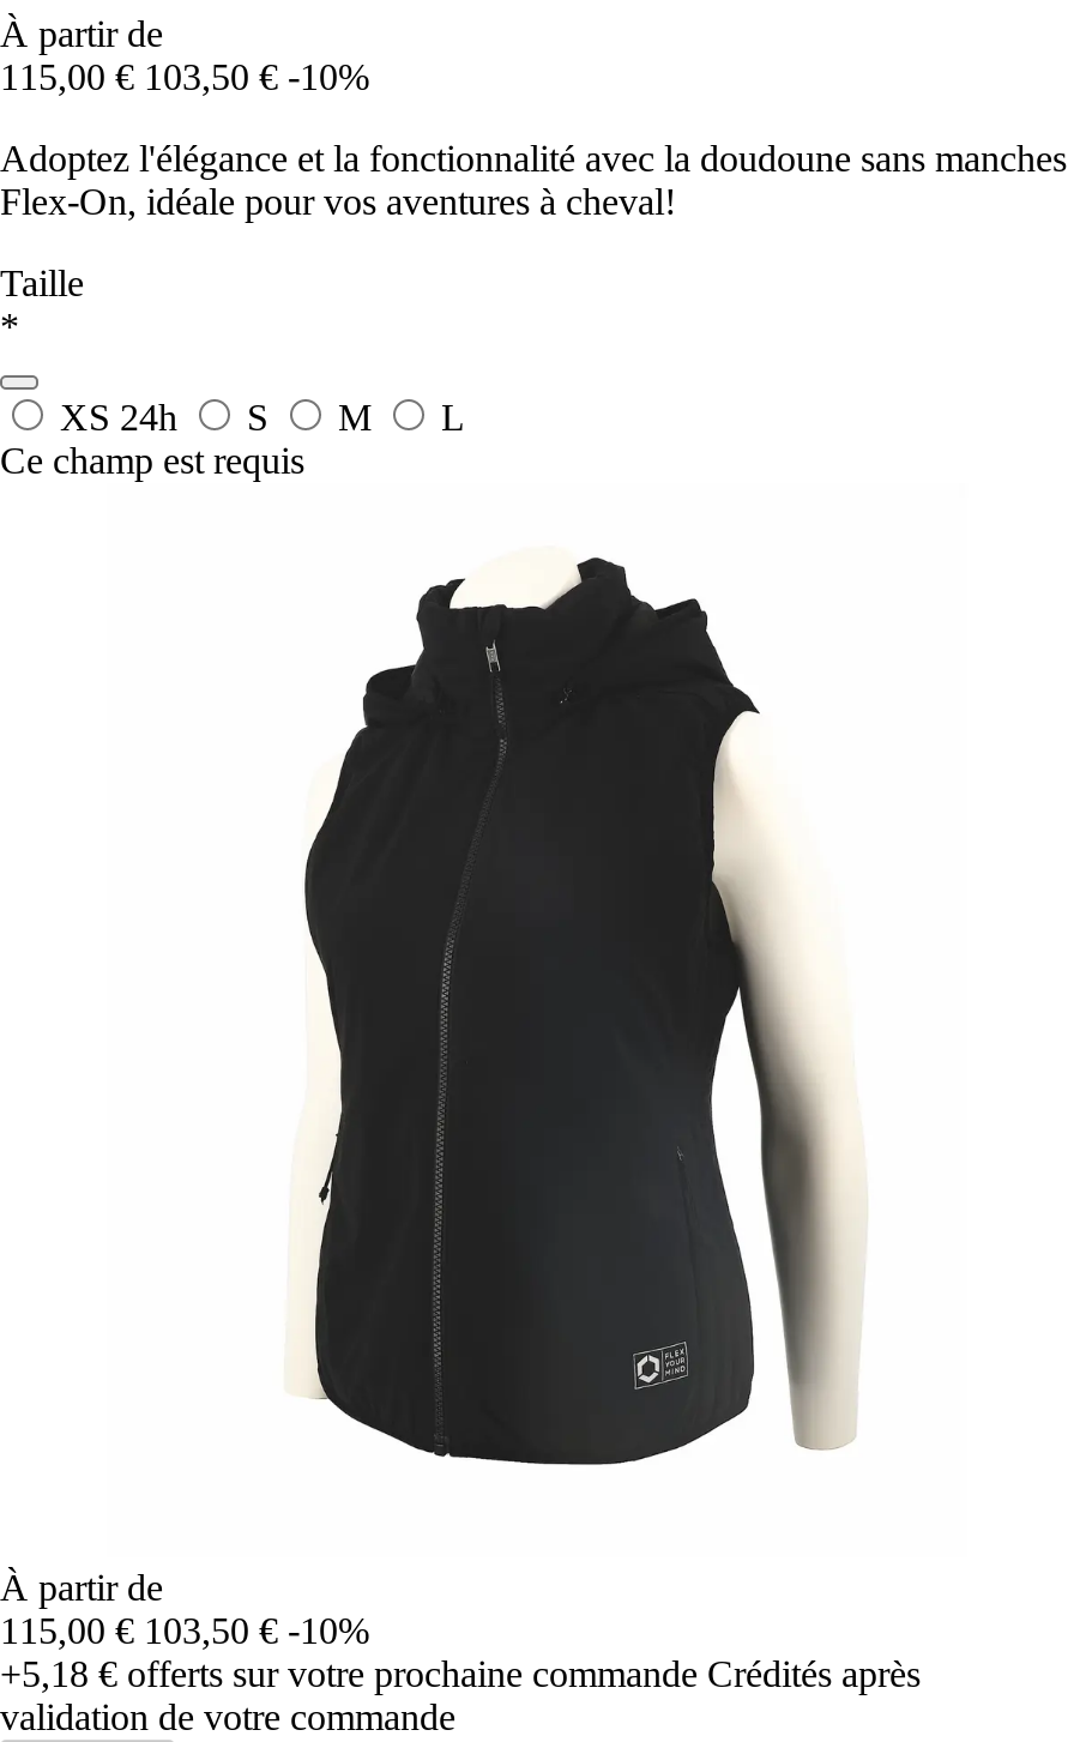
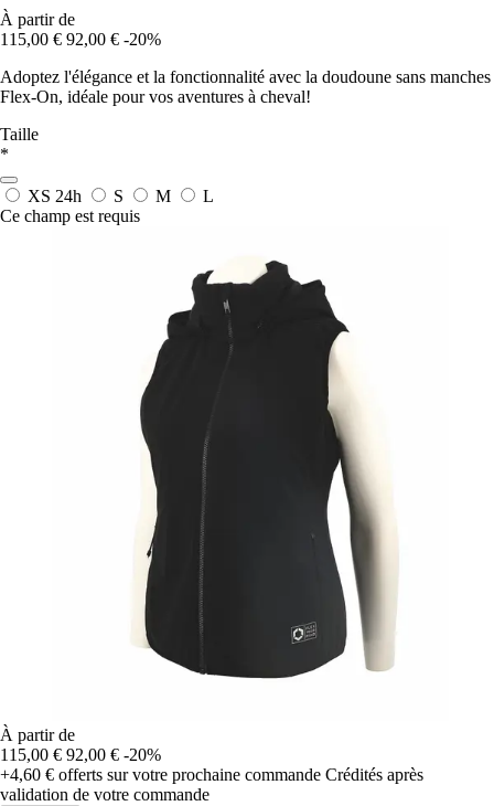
[0,57,369,97] 115,00 € 103,50 € -10% -> [0,30,161,49] 115,00 € 92,00 € -20%
[0,1610,369,1651] 115,00 € 103,50 € -10% -> [0,745,161,764] 115,00 € 92,00 € -20%
[0,1654,921,1694] +5,18 €offerts sur votre prochaine commande Crédités après -> [0,765,423,784] +4,60 €offerts sur votre prochaine commande Crédités après

